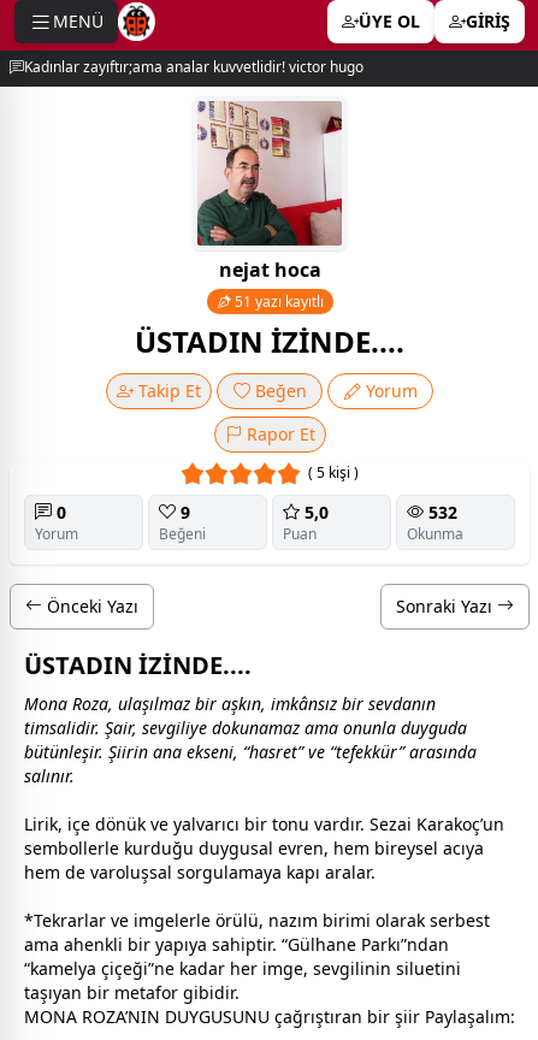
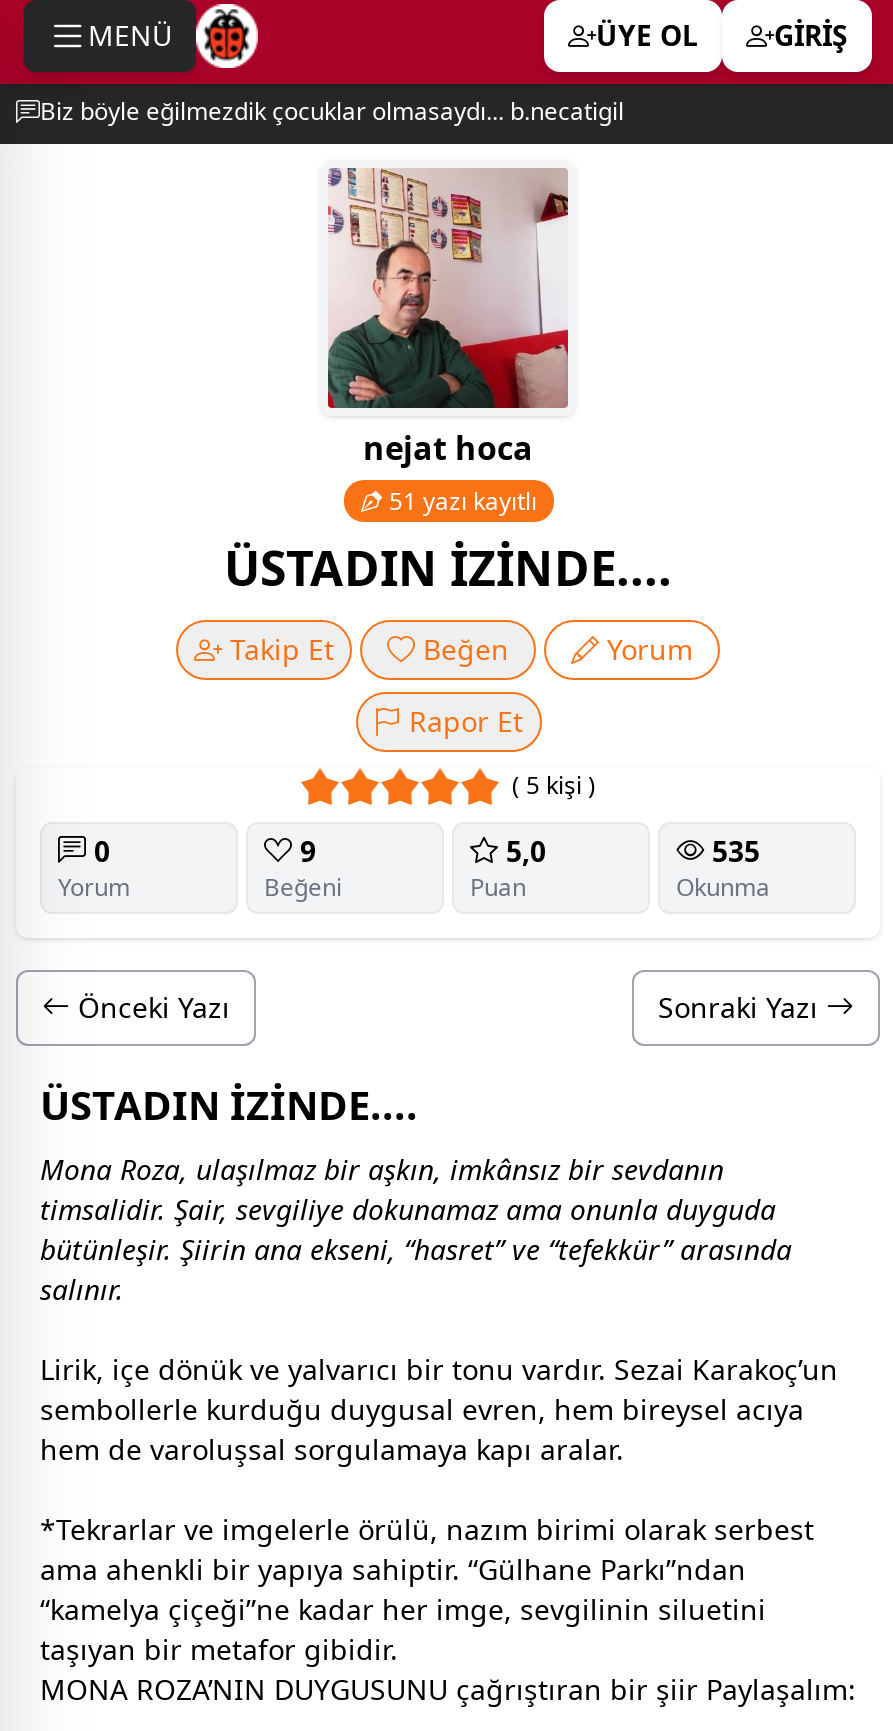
[24,57,363,77] Kadınlar zayıftır;ama analar kuvvetlidir! victor hugo -> [40,94,624,128] Biz böyle eğilmezdik çocuklar olmasaydı... b.necatigil
[424,500,457,523] 532 -> [704,831,760,869] 535

